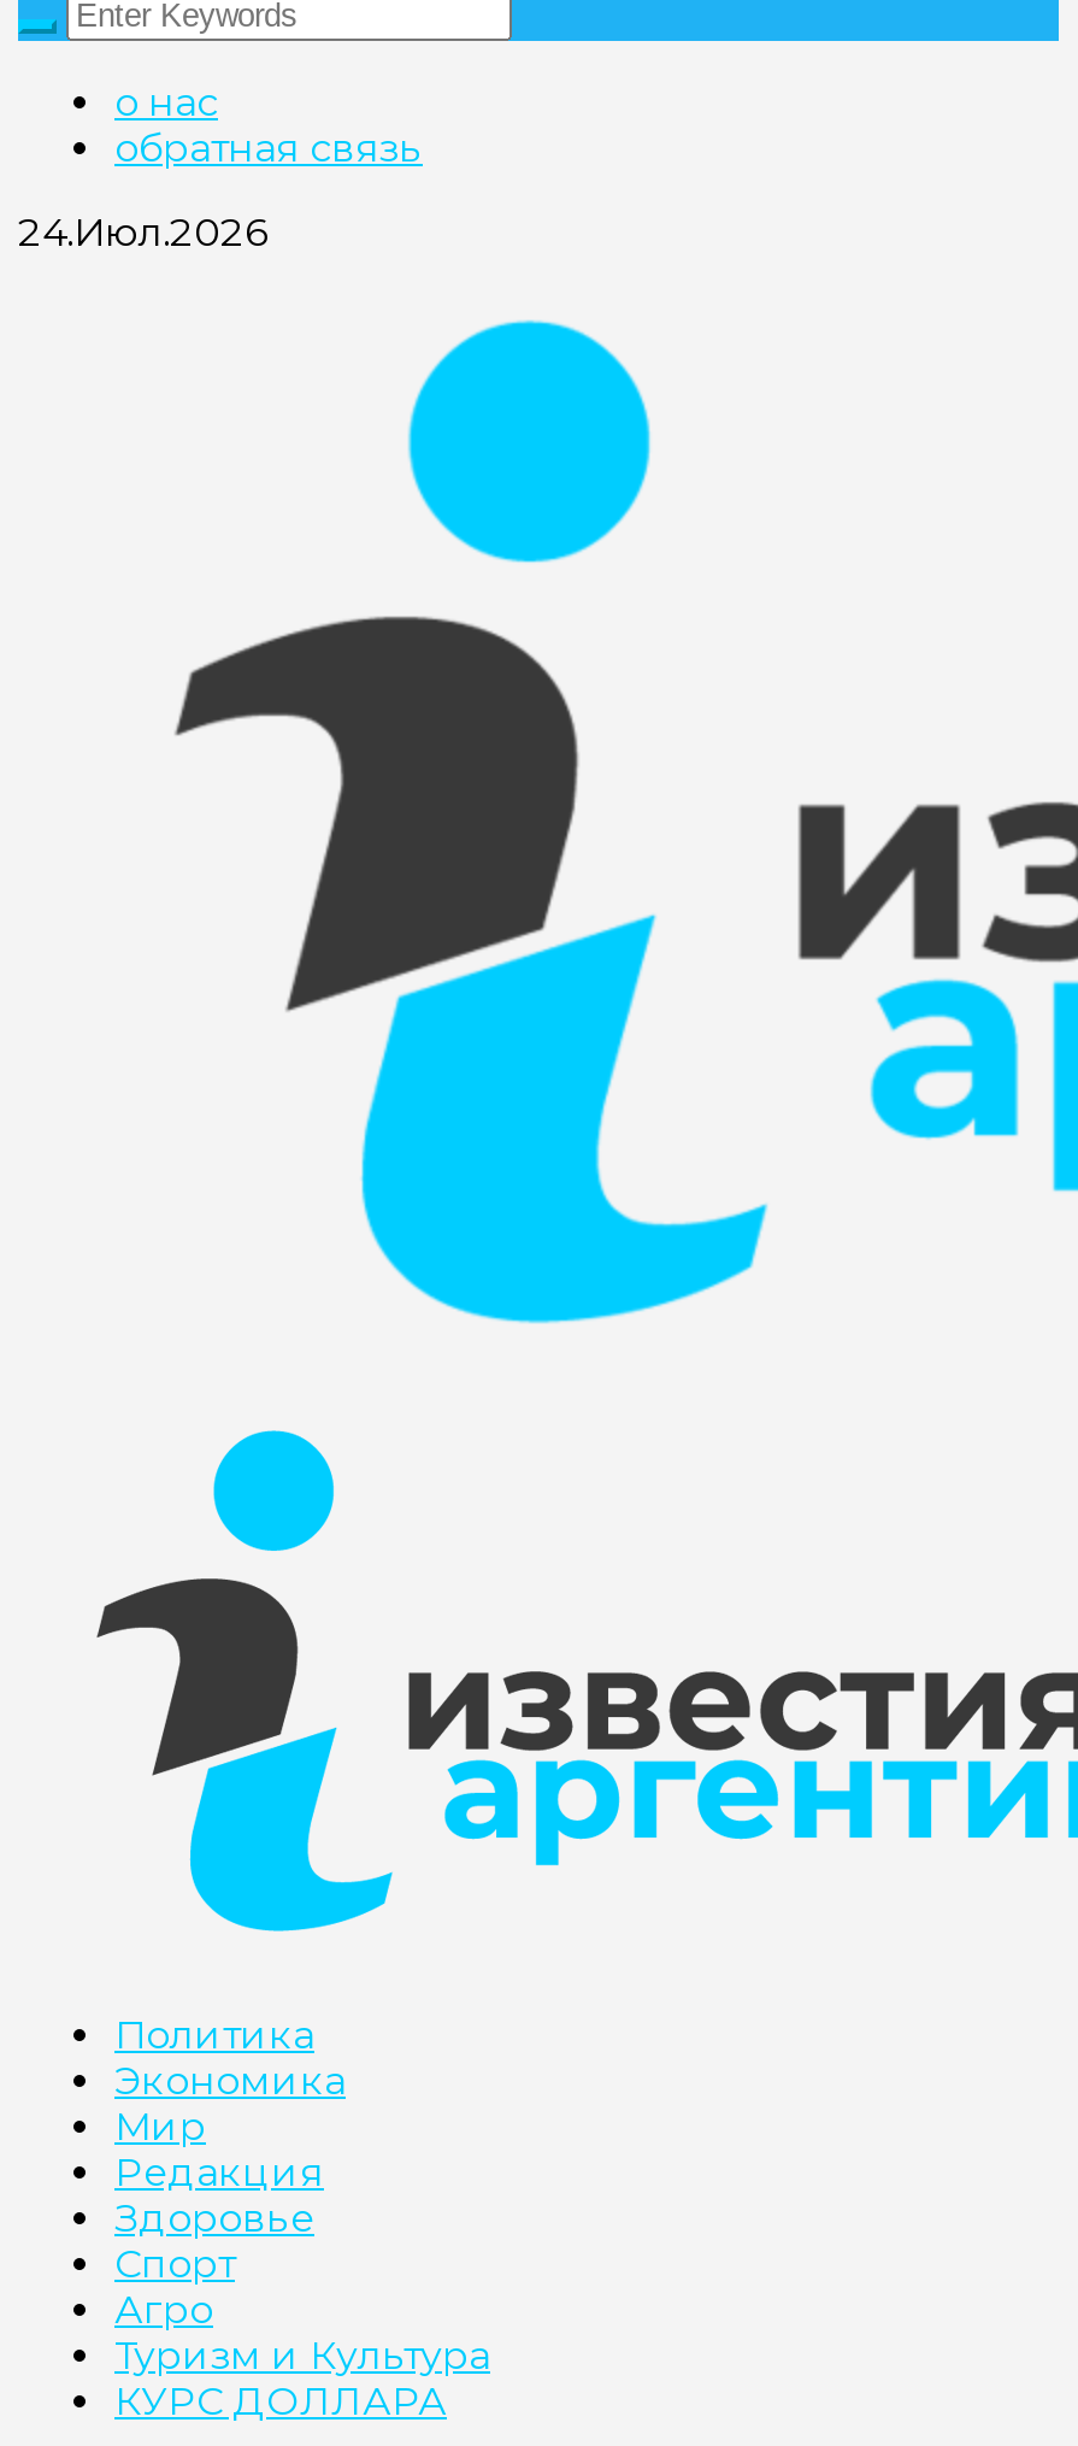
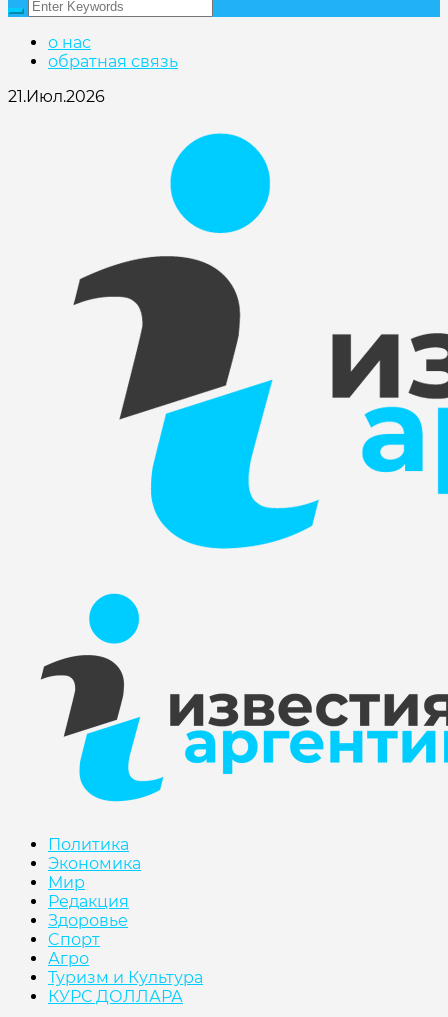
[18,210,266,255] 24.Июл.2026 -> [8,87,105,106] 21.Июл.2026

